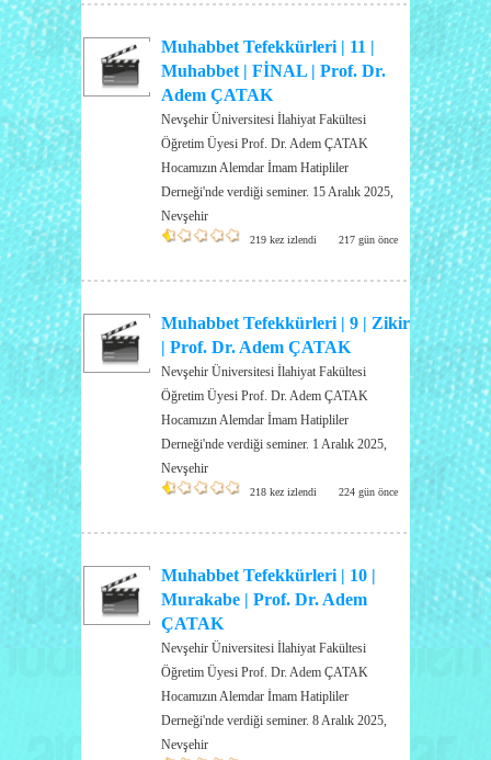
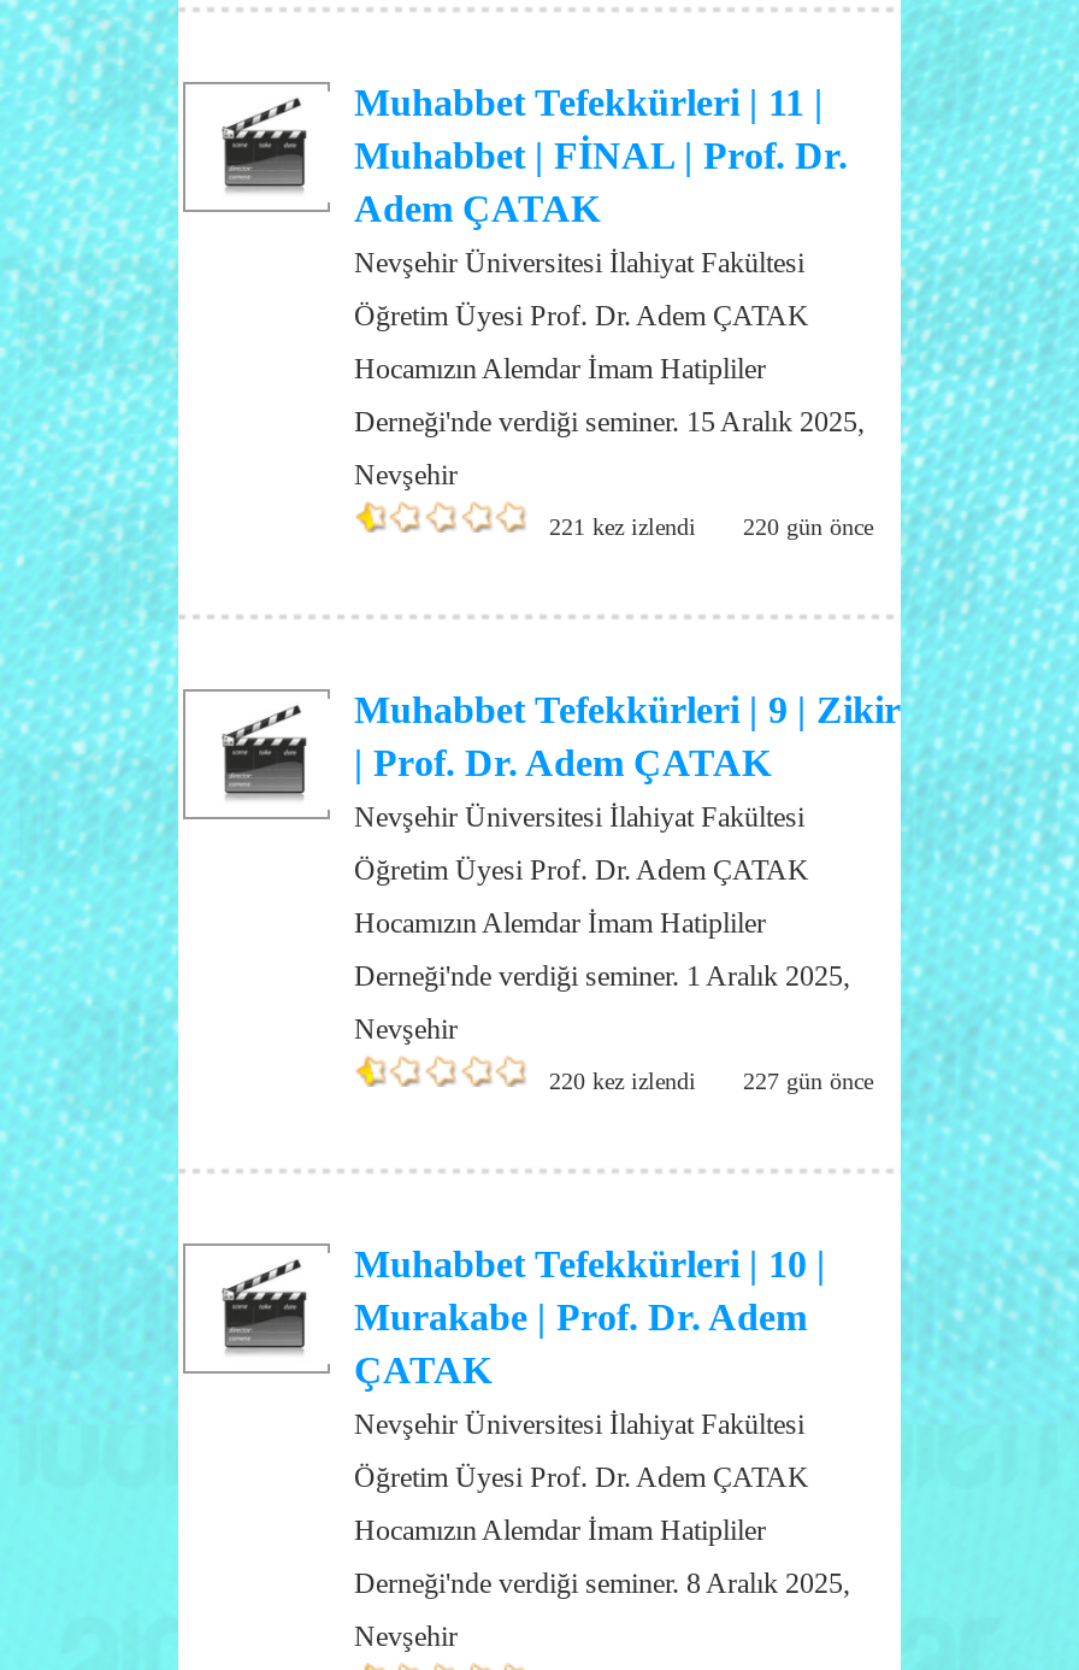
[250,234,317,246] 219 kez izlendi -> [549,513,696,540] 221 kez izlendi
[338,234,397,246] 217 gün önce -> [743,513,873,540] 220 gün önce
[250,486,317,498] 218 kez izlendi -> [549,1068,696,1094] 220 kez izlendi
[338,486,397,498] 224 gün önce -> [743,1068,873,1094] 227 gün önce

